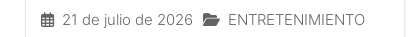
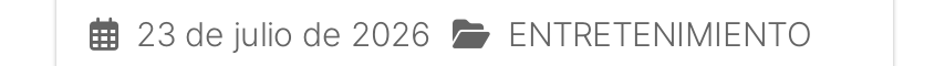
[62,10,365,29] 21 de julio de 2026 ENTRETENIMIENTO -> [136,14,811,56] 23 de julio de 2026 ENTRETENIMIENTO

